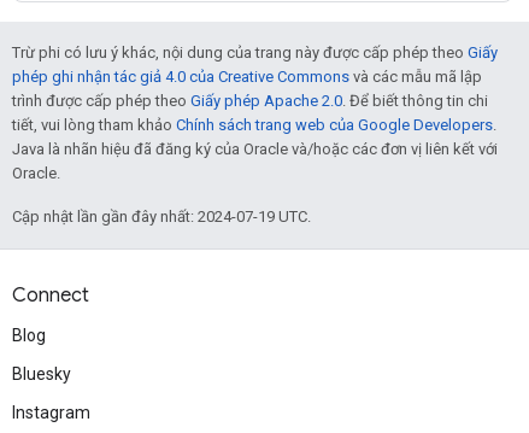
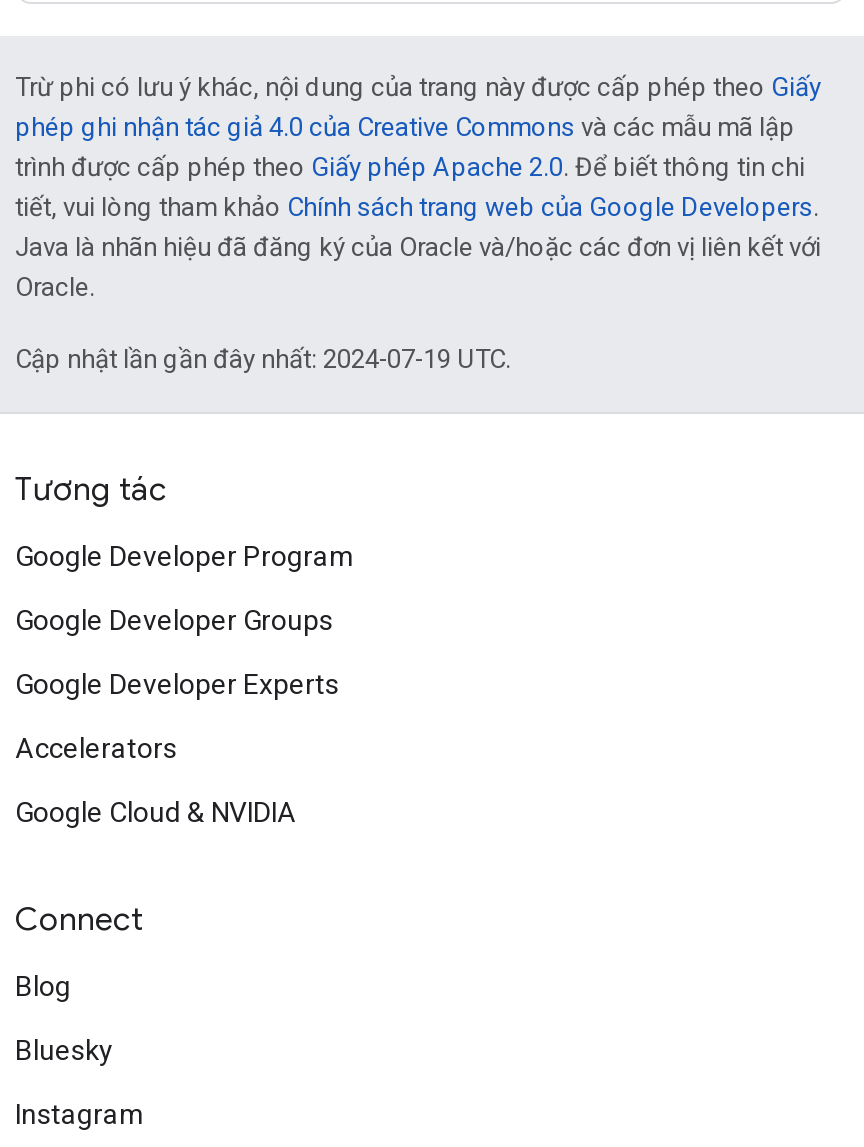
none -> [15,470,355,828] Tương tác | Google Developer Program | Google Developer Groups | Google Developer Experts | Accelerators | Google Cloud & NVIDIA

